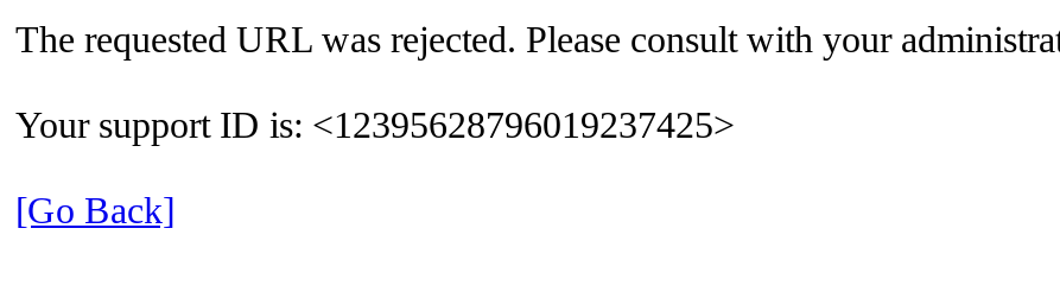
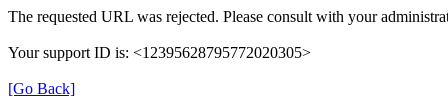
[15,104,735,145] Your support ID is: <12395628796019237425> -> [8,44,311,61] Your support ID is: <12395628795772020305>

